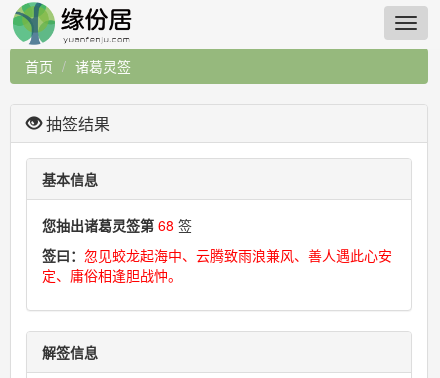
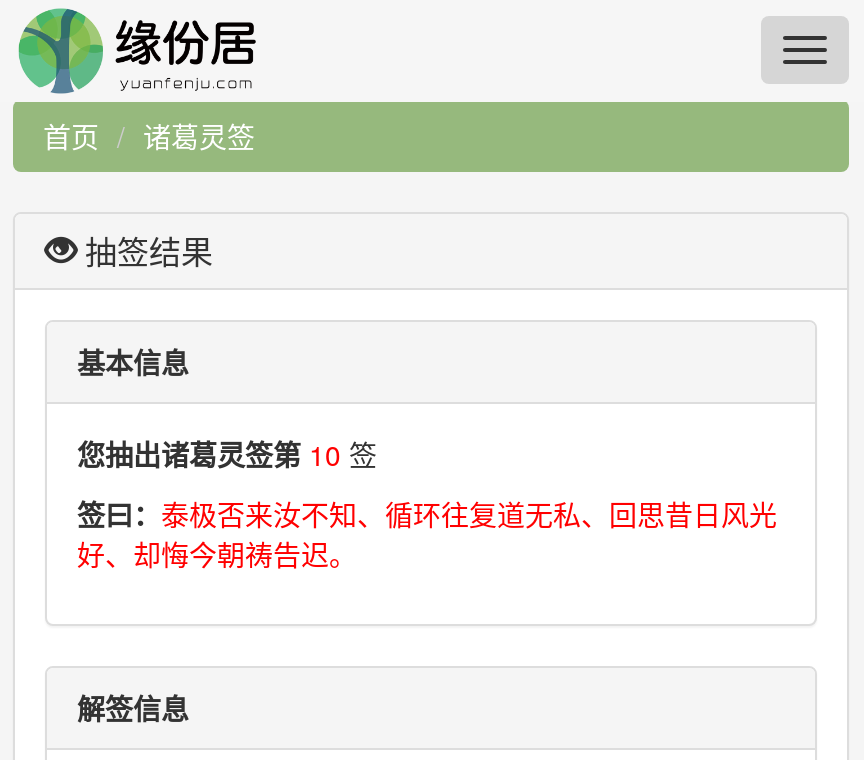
[42,215,192,235] 您抽出诸葛灵签第68签 -> [77,434,377,474] 您抽出诸葛灵签第10签
[42,245,392,285] 签曰：忽见蛟龙起海中、云腾致雨浪兼风、善人遇此心安 | 定、庸俗相逢胆战忡。 -> [77,494,777,574] 签曰：泰极否来汝不知、循环往复道无私、回思昔日风光 | 好、却悔今朝祷告迟。

